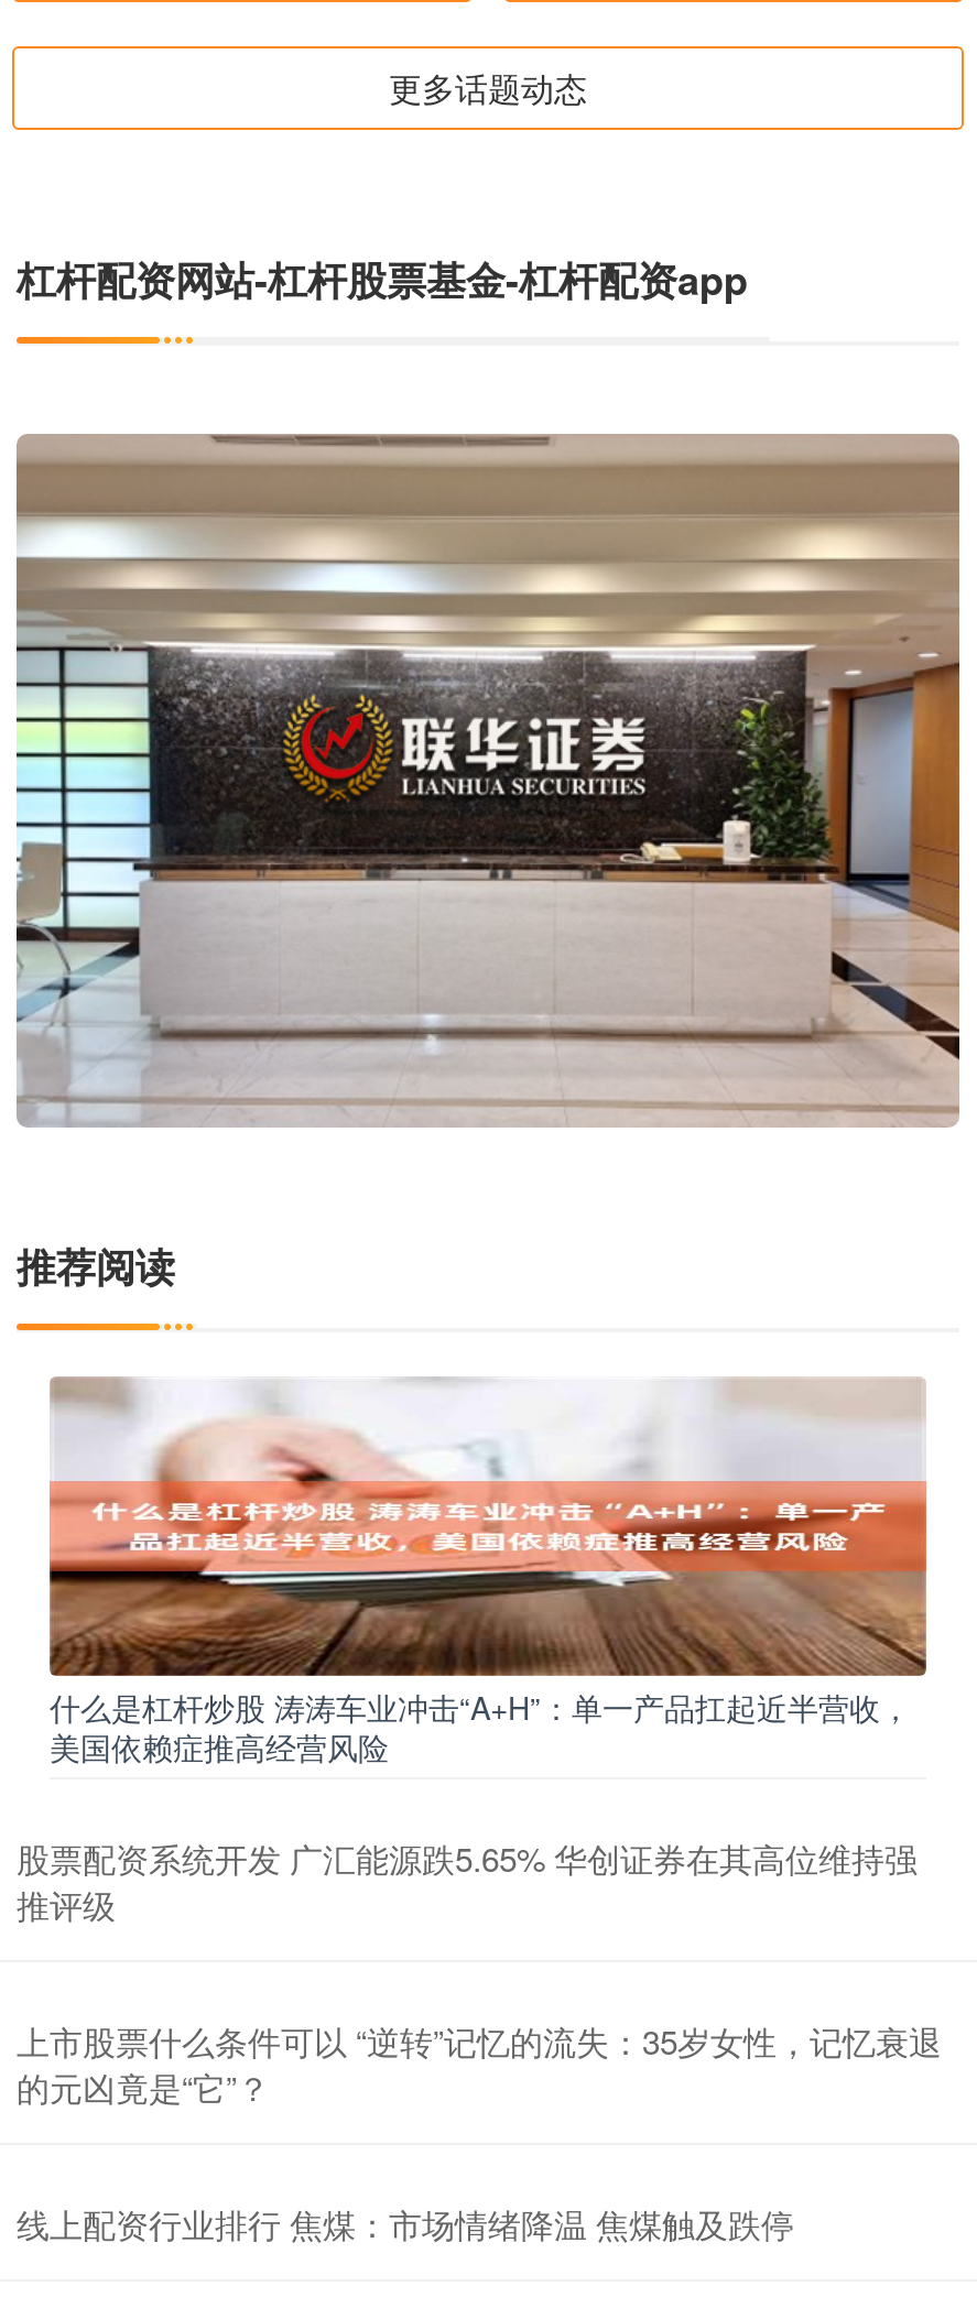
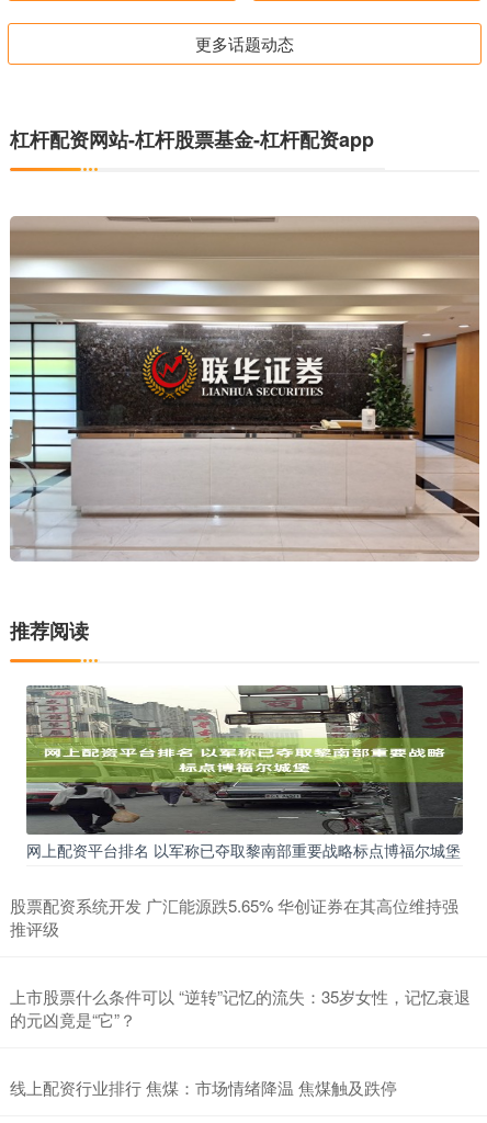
[47,1376,929,1769] [image] | 什么是杠杆炒股 涛涛车业冲击“A+H”：单一产品扛起近半营收， | 美国依赖症推高经营风险 -> [25,684,464,861] [image] | 网上配资平台排名 以军称已夺取黎南部重要战略标点博福尔城堡

